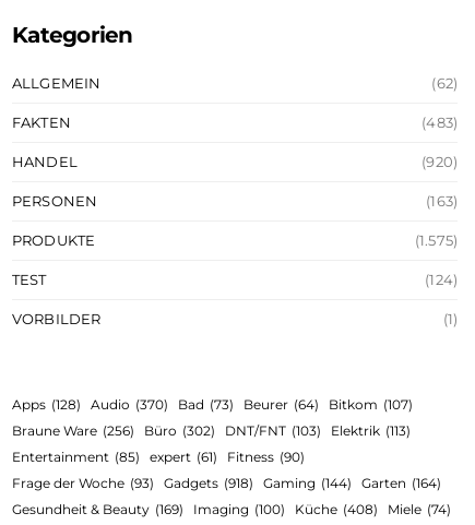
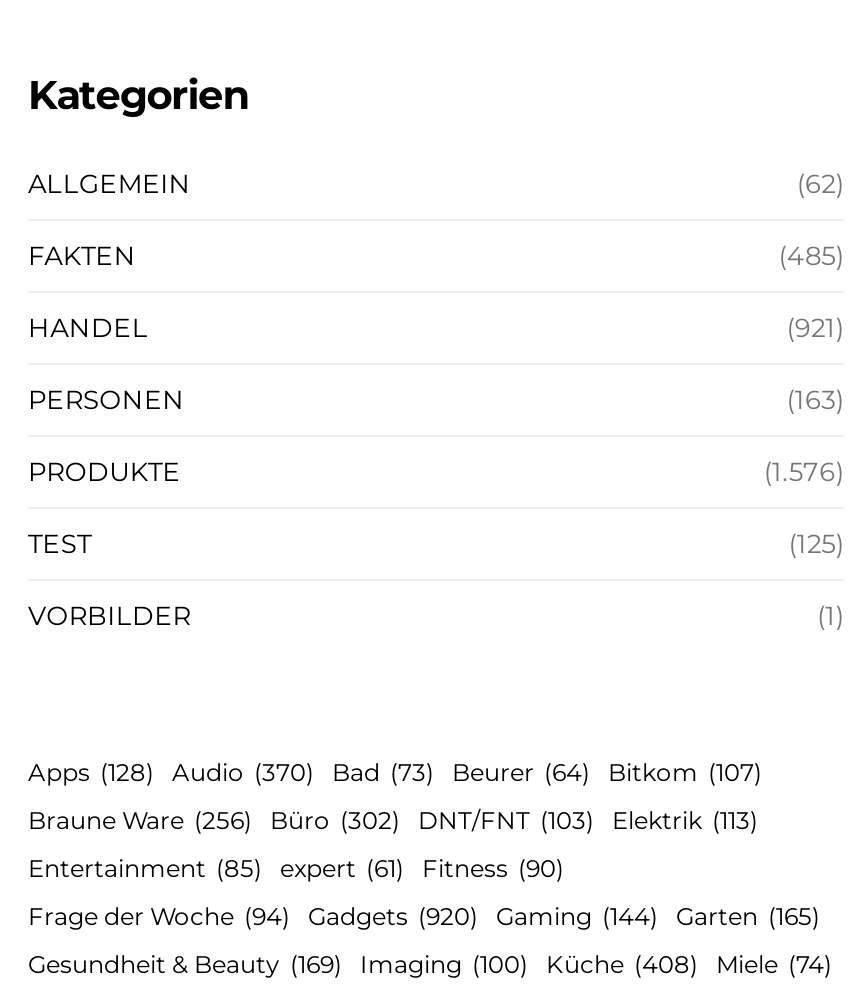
[422,114,458,131] (483) -> [778,239,844,271] (485)
[422,153,458,170] (920) -> [786,311,844,343] (921)
[415,232,458,249] (1.575) -> [764,455,844,487] (1.576)
[425,271,458,288] (124) -> [788,527,844,559] (125)
[12,475,441,491] Frage der Woche (93) Gadgets (918) Gaming (144) Garten (164) -> [28,901,820,931] Frage der Woche (94) Gadgets (920) Gaming (144) Garten (165)

